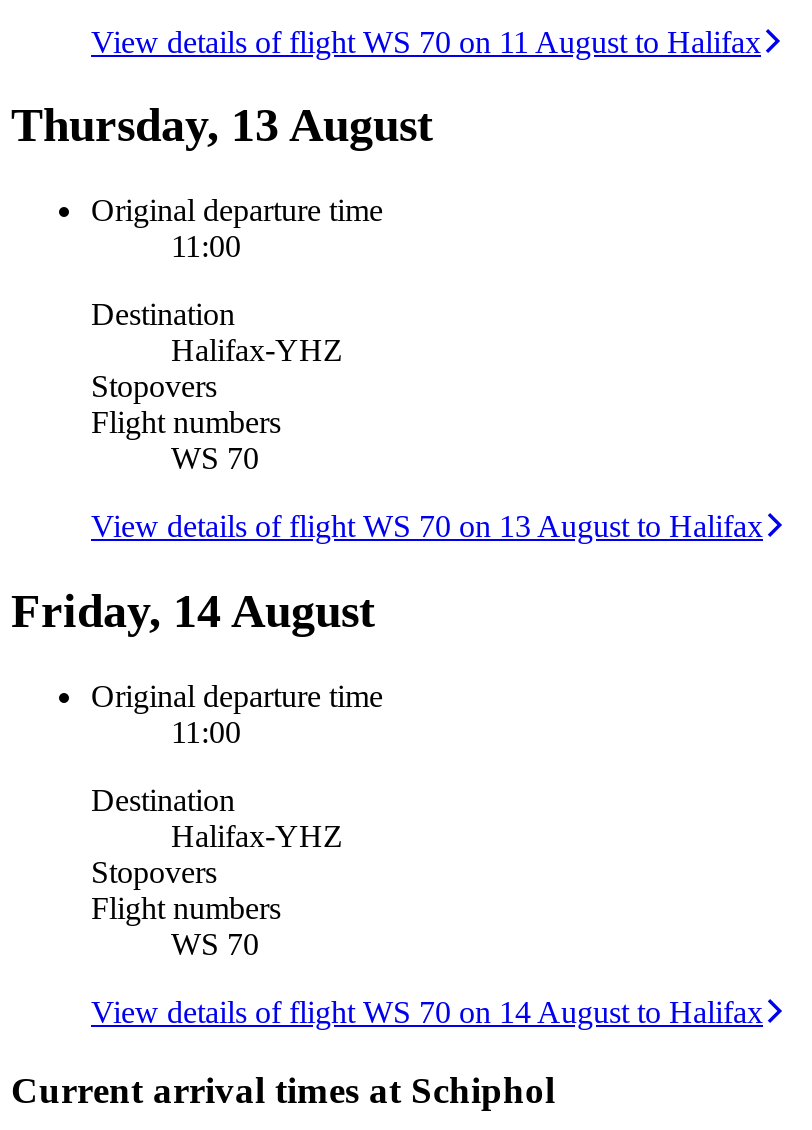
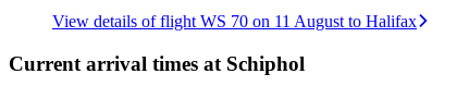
[11,100,763,1030] Thursday, 13 August | Original departure time | 11:00 | Destination | Halifax-YHZ | Stopovers | Flight numbers | WS 70 | View details of flight WS 70 on 13 August to Halifax | Friday, 14 August | Original departure time | 11:00 | Destination | Halifax-YHZ | Stopovers | Flight numbers | WS 70 | View details of flight WS 70 on 14 August to Halifax -> none

